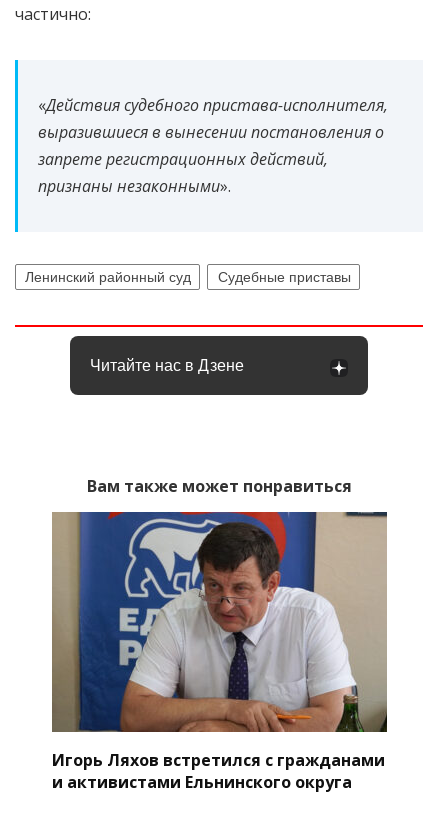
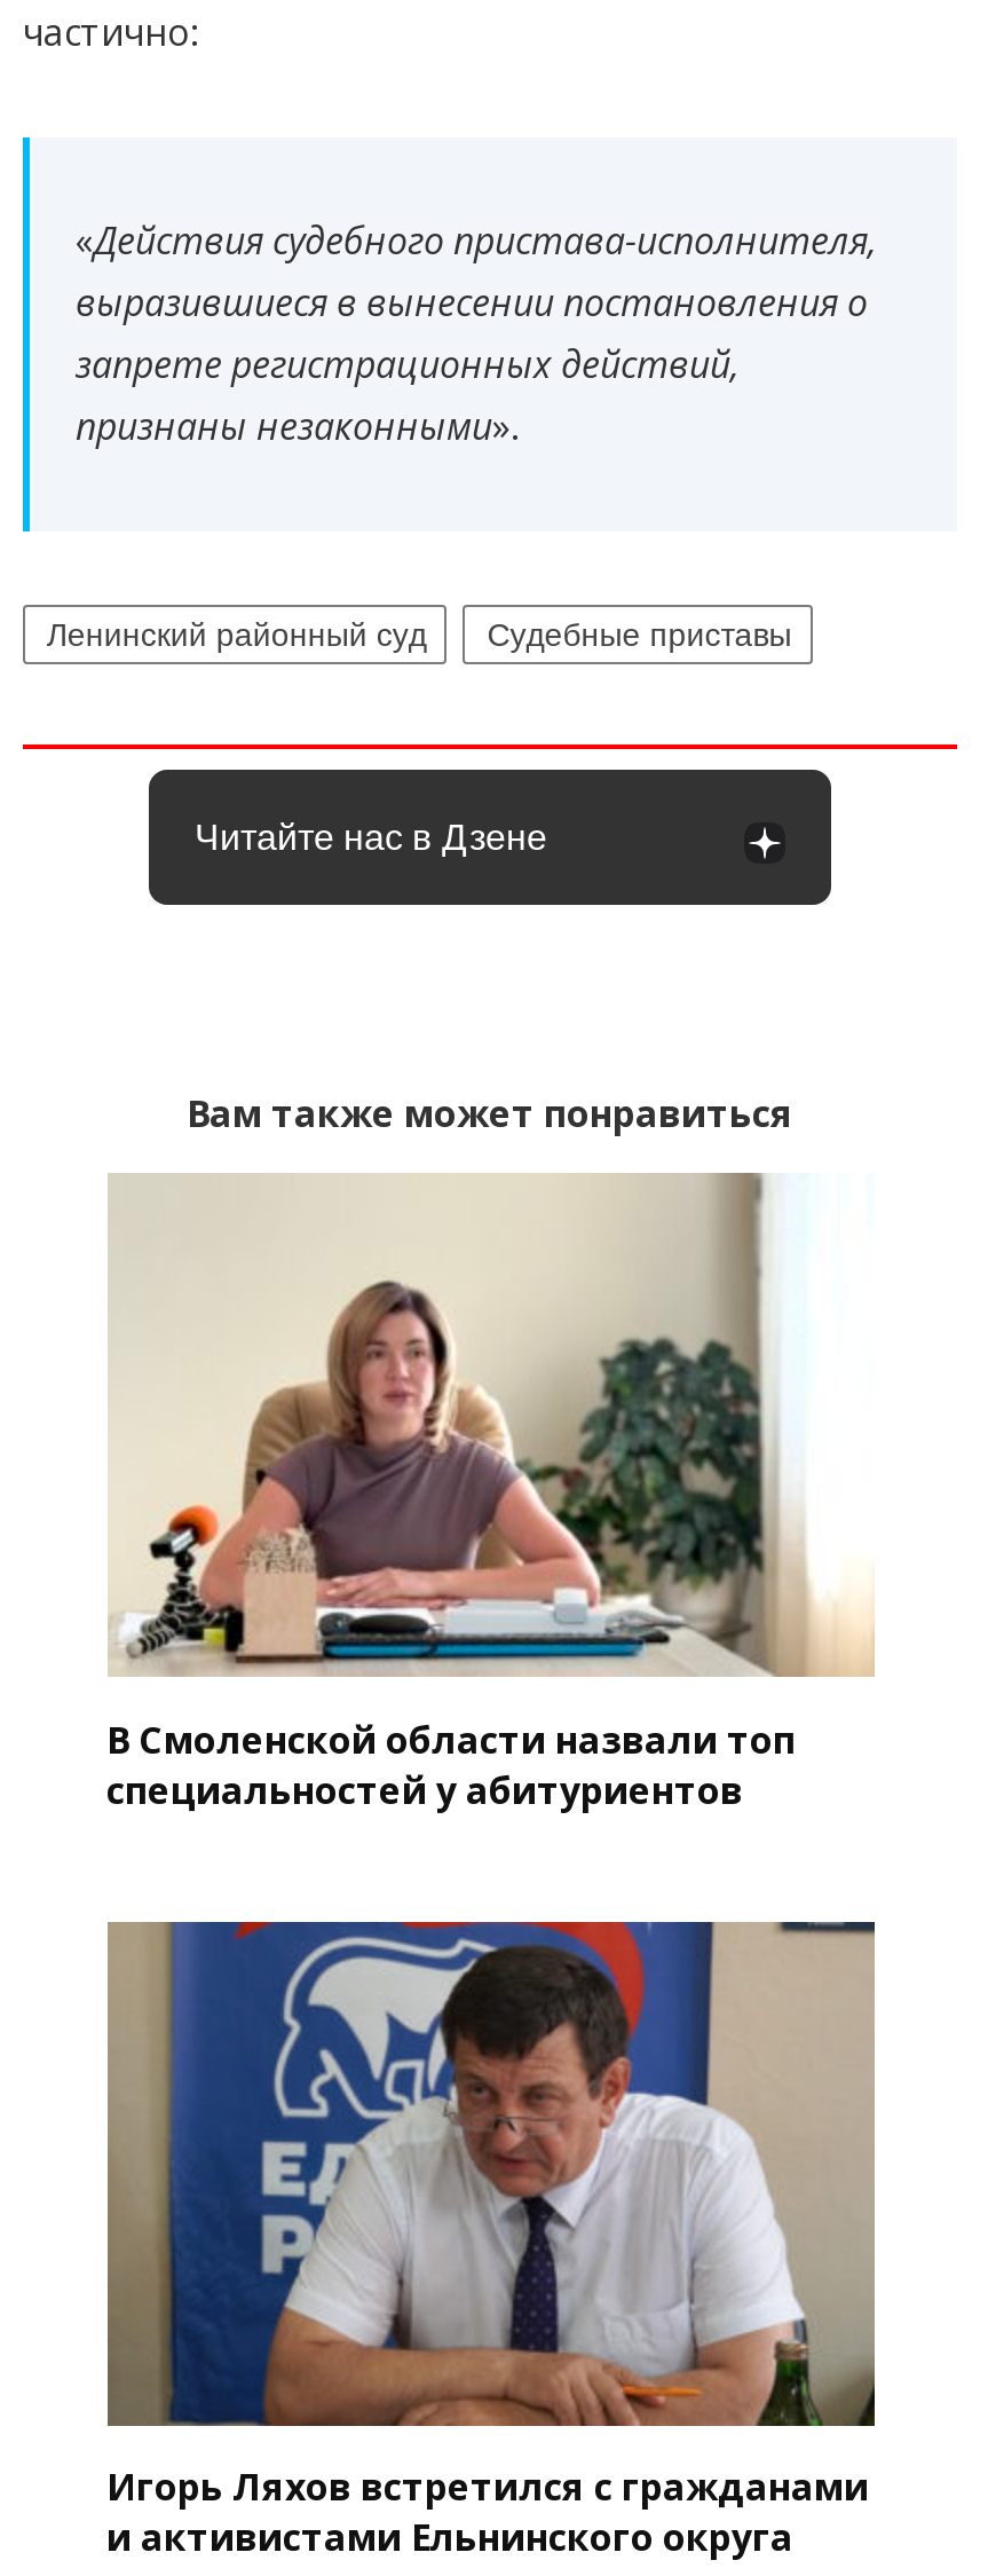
none -> [106,1173,875,1815] [image] | В Смоленской области назвали топ | специальностей у абитуриентов

